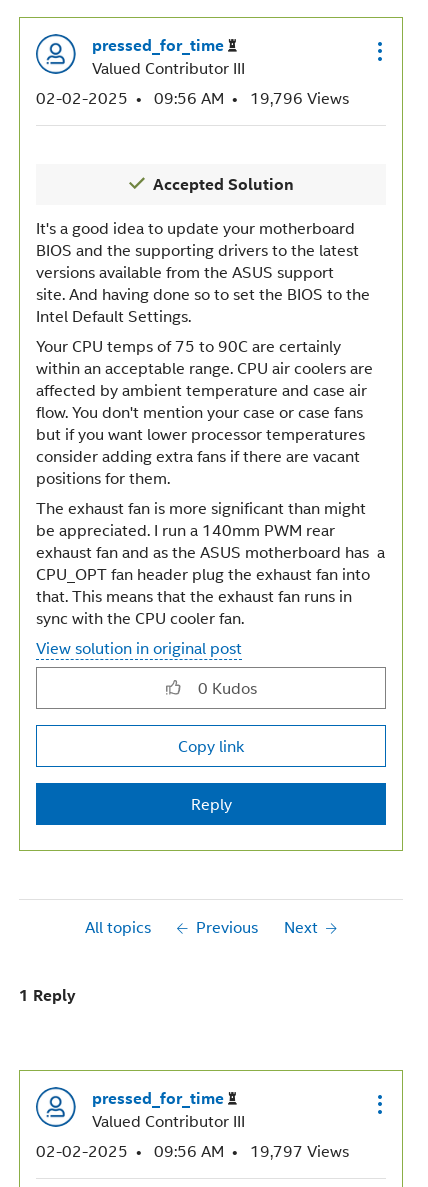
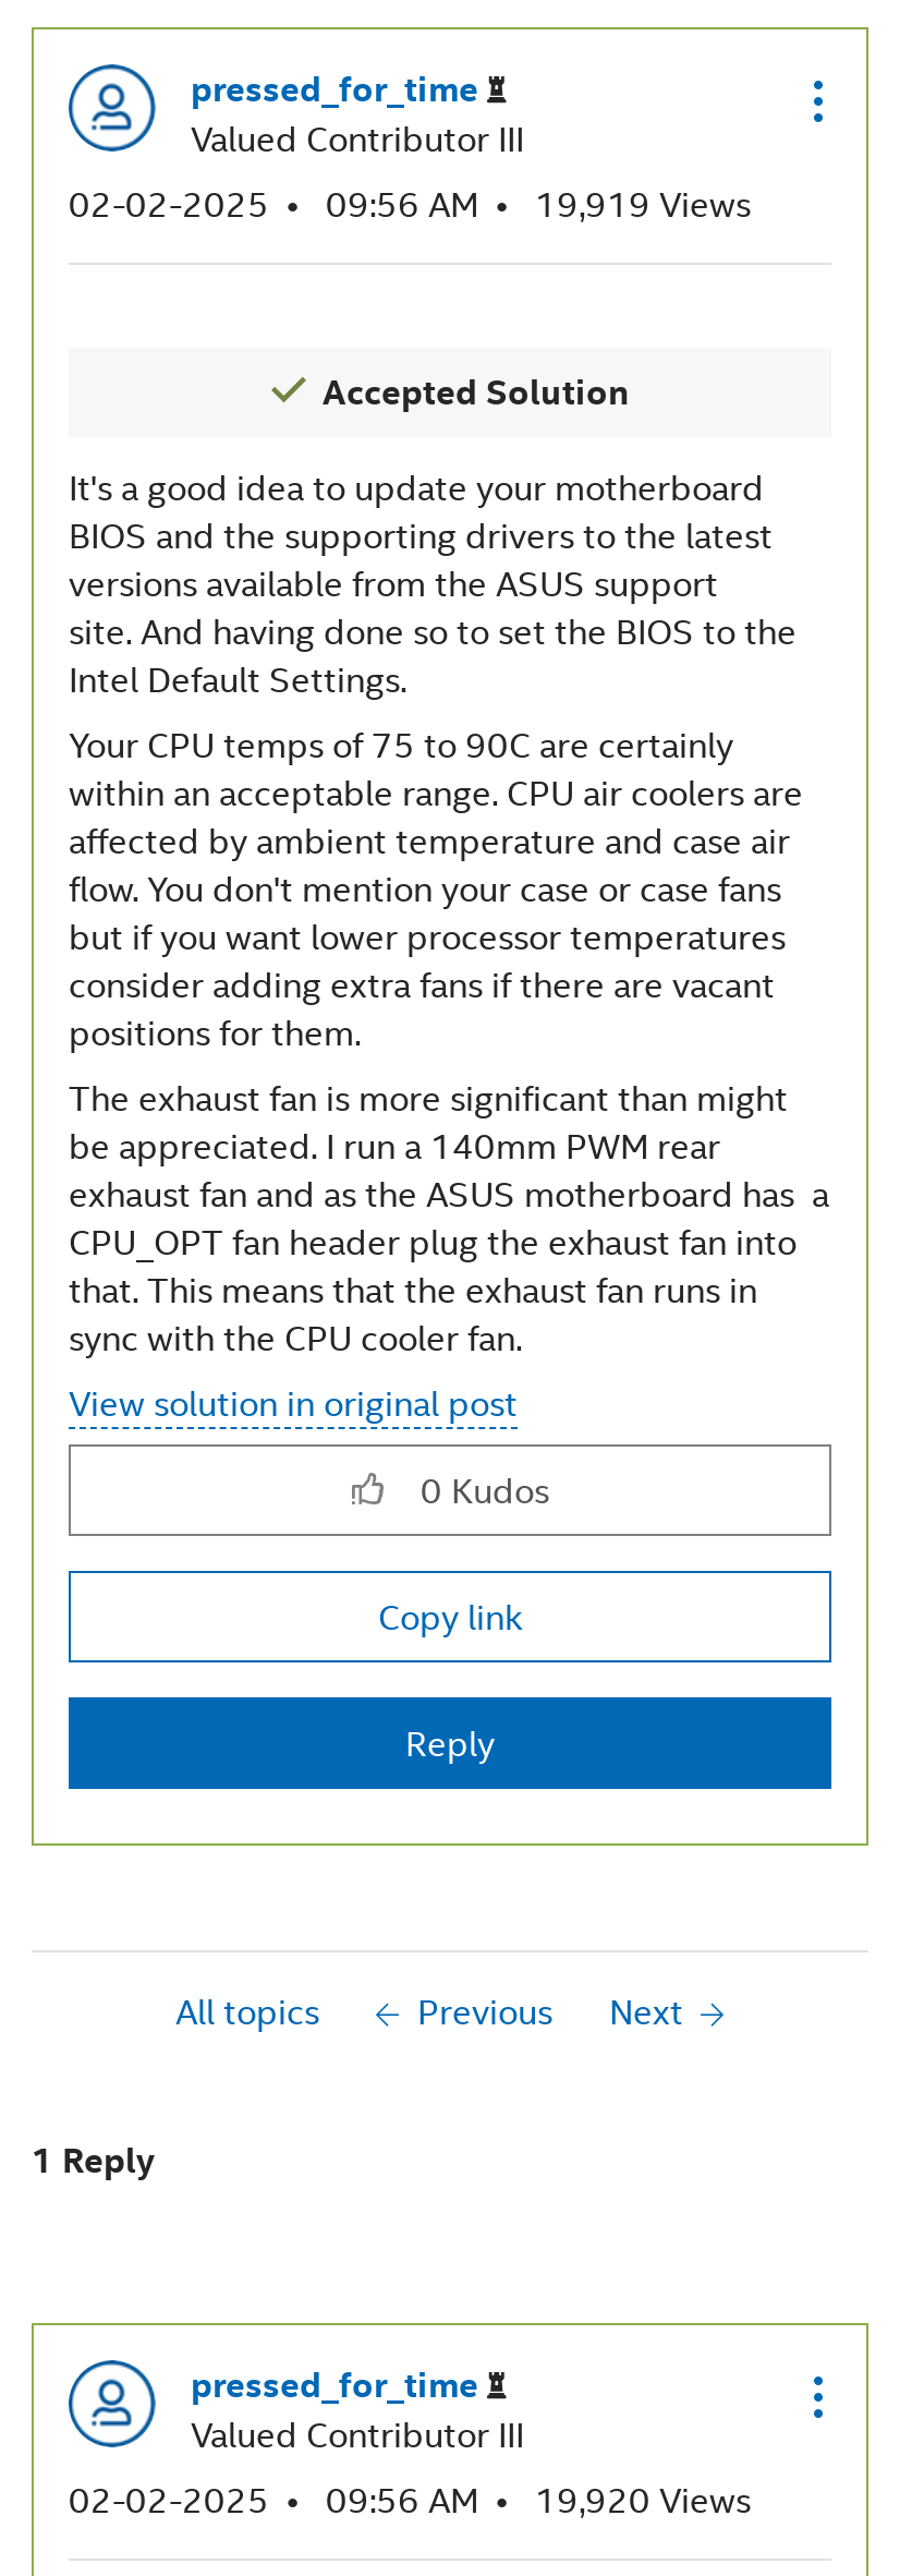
[36,86,349,109] 02-02-2025 09:56 AM 19,796 Views -> [69,178,751,228] 02-02-2025 09:56 AM 19,919 Views
[36,1139,349,1162] 02-02-2025 09:56 AM 19,797 Views -> [69,2474,751,2524] 02-02-2025 09:56 AM 19,920 Views

